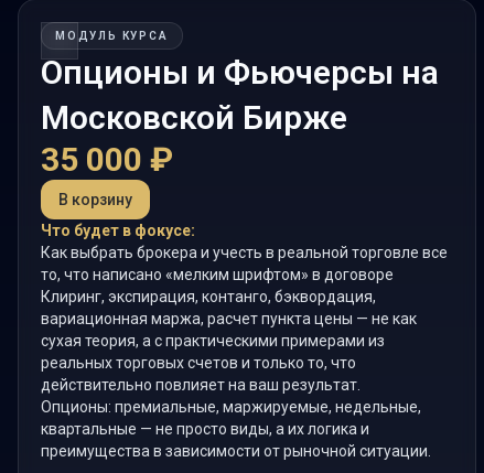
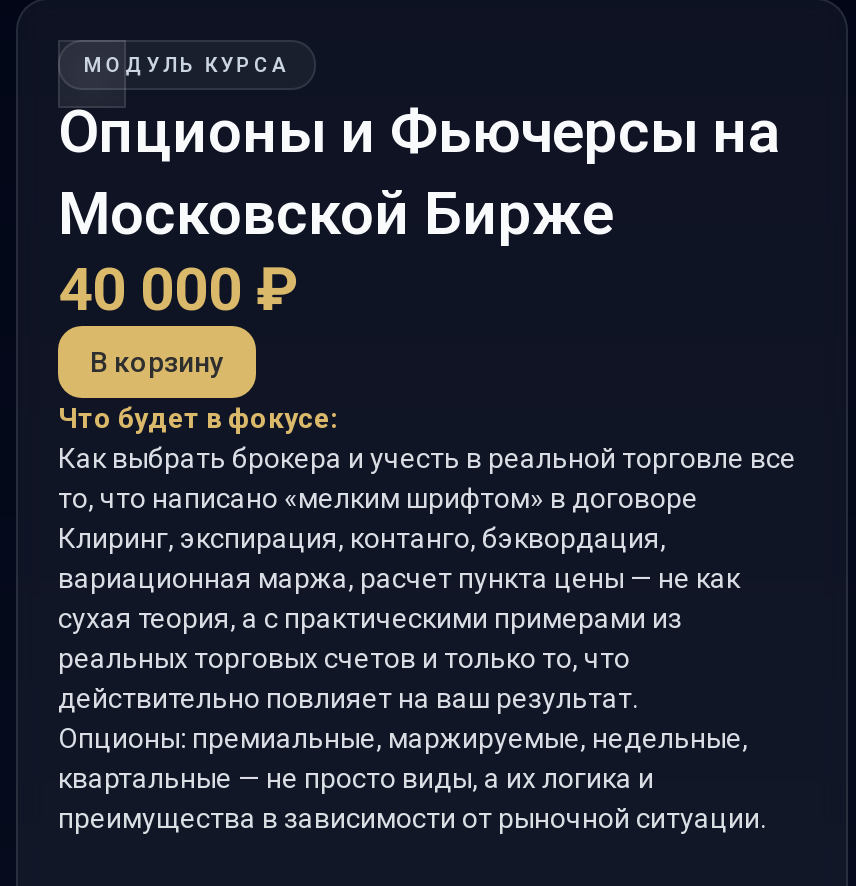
[41,140,173,179] 35 000 ₽ -> [58,254,298,324] 40 000 ₽

